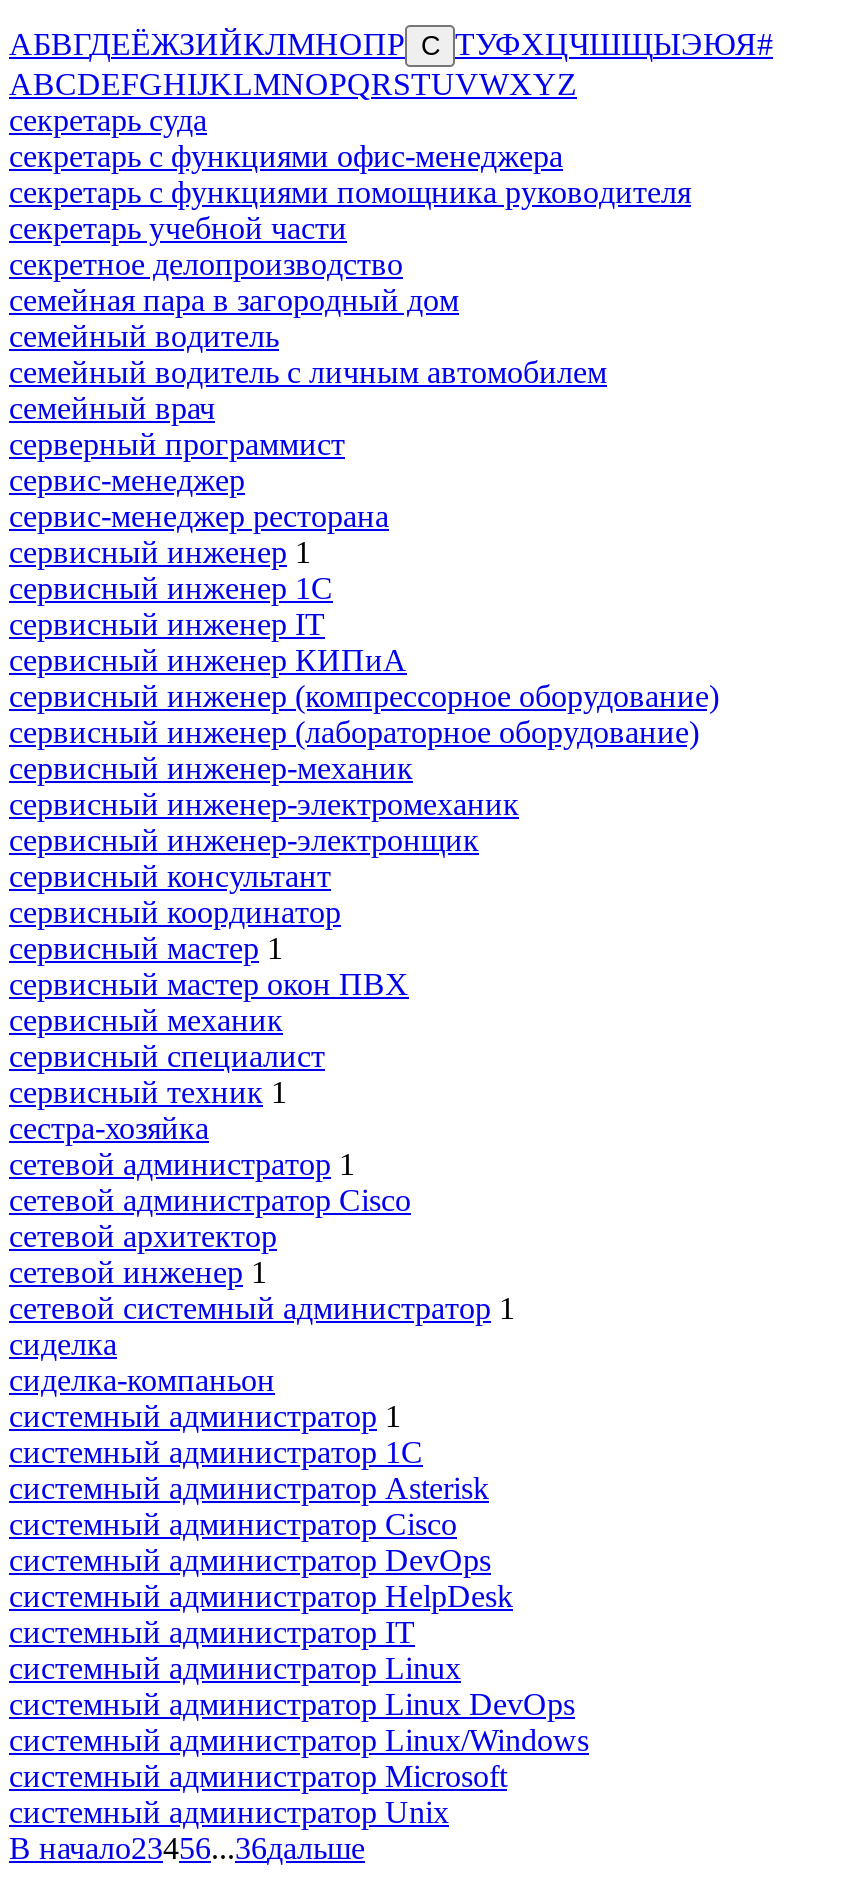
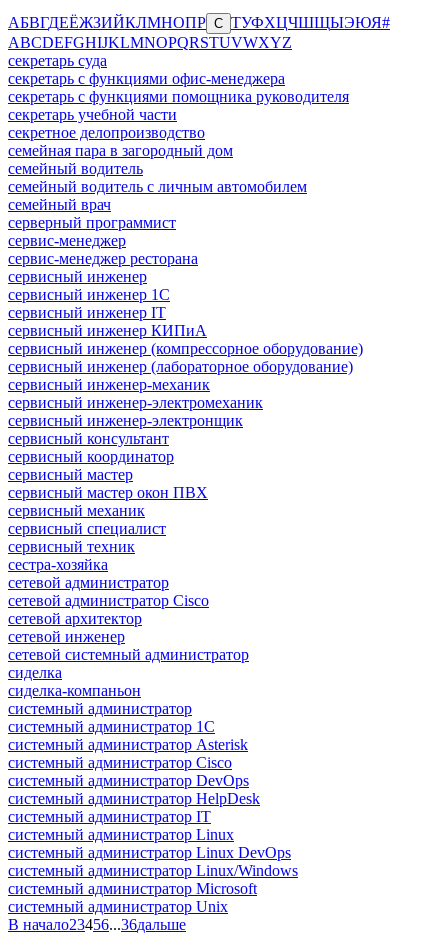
[9,535,311,569] сервисный инженер 1 -> [8,268,147,285] сервисный инженер
[9,931,283,965] сервисный мастер 1 -> [8,466,133,483] сервисный мастер
[9,1075,287,1109] сервисный техник 1 -> [8,538,135,555] сервисный техник
[9,1147,355,1181] сетевой администратор 1 -> [8,574,169,591] сетевой администратор
[9,1255,515,1325] сетевой инженер 1 | сетевой системный администратор 1 -> [8,628,249,663] сетевой инженер | сетевой системный администратор
[9,1399,401,1433] системный администратор 1 -> [8,700,192,717] системный администратор

